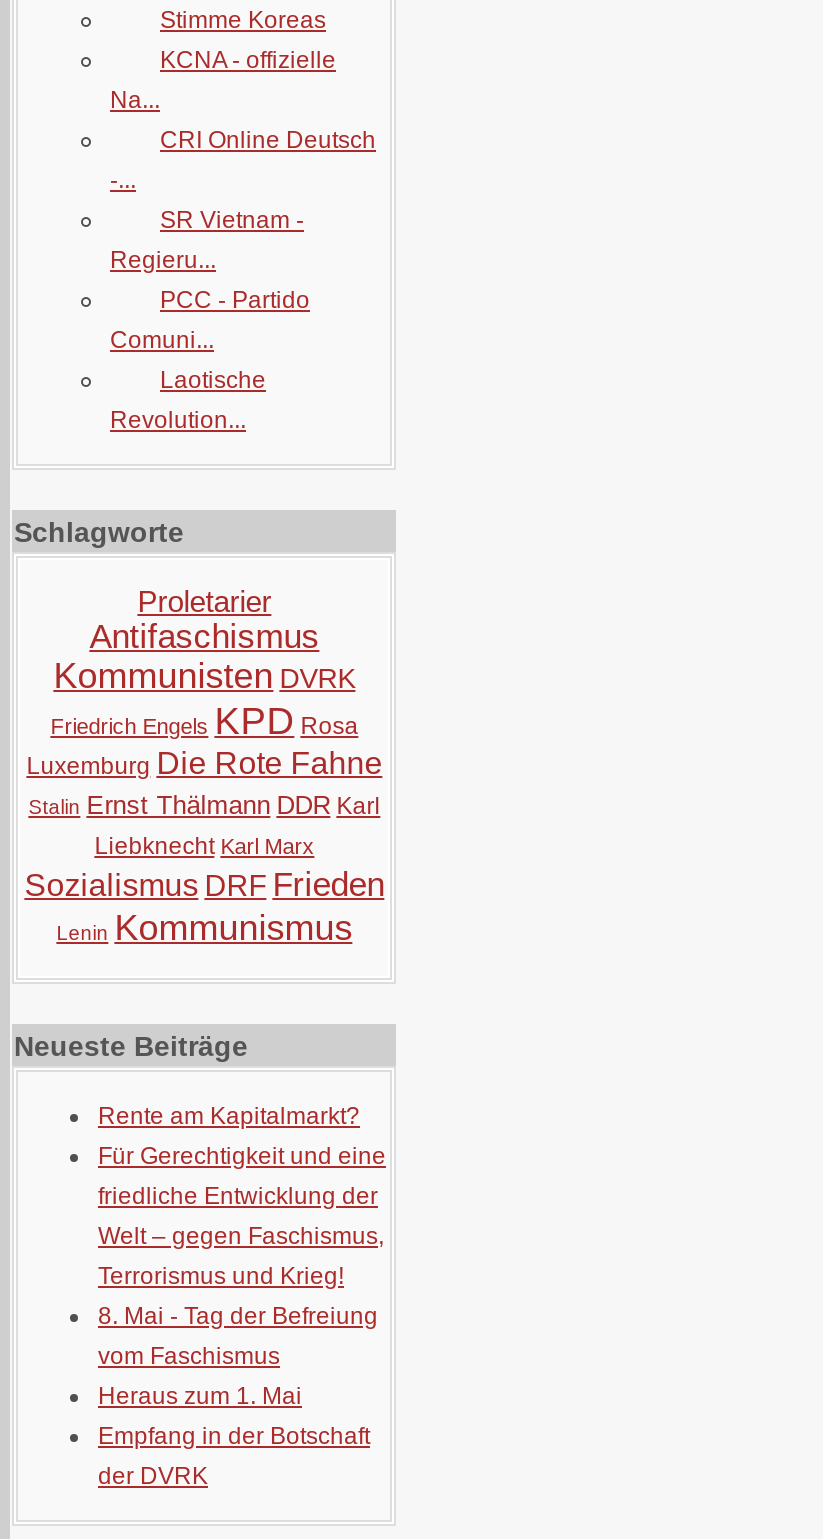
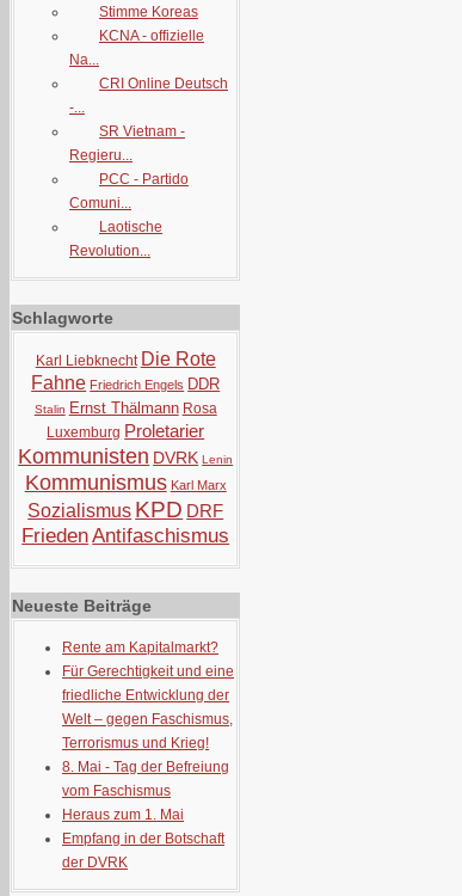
[24,584,384,948] Proletarier | Antifaschismus | Kommunisten DVRK | Friedrich Engels KPD Rosa | Luxemburg Die Rote Fahne | Stalin Ernst Thälmann DDR Karl | Liebknecht Karl Marx | Sozialismus DRF Frieden | Lenin Kommunismus -> [18,349,233,547] Karl Liebknecht Die Rote | Fahne Friedrich Engels DDR | Stalin Ernst Thälmann Rosa | Luxemburg Proletarier | Kommunisten DVRK Lenin | Kommunismus Karl Marx | Sozialismus KPD DRF | Frieden Antifaschismus

